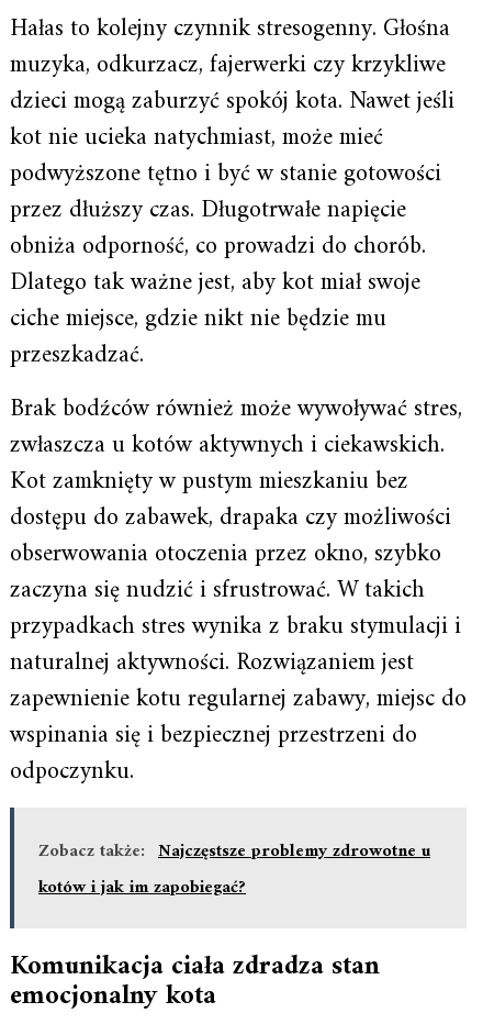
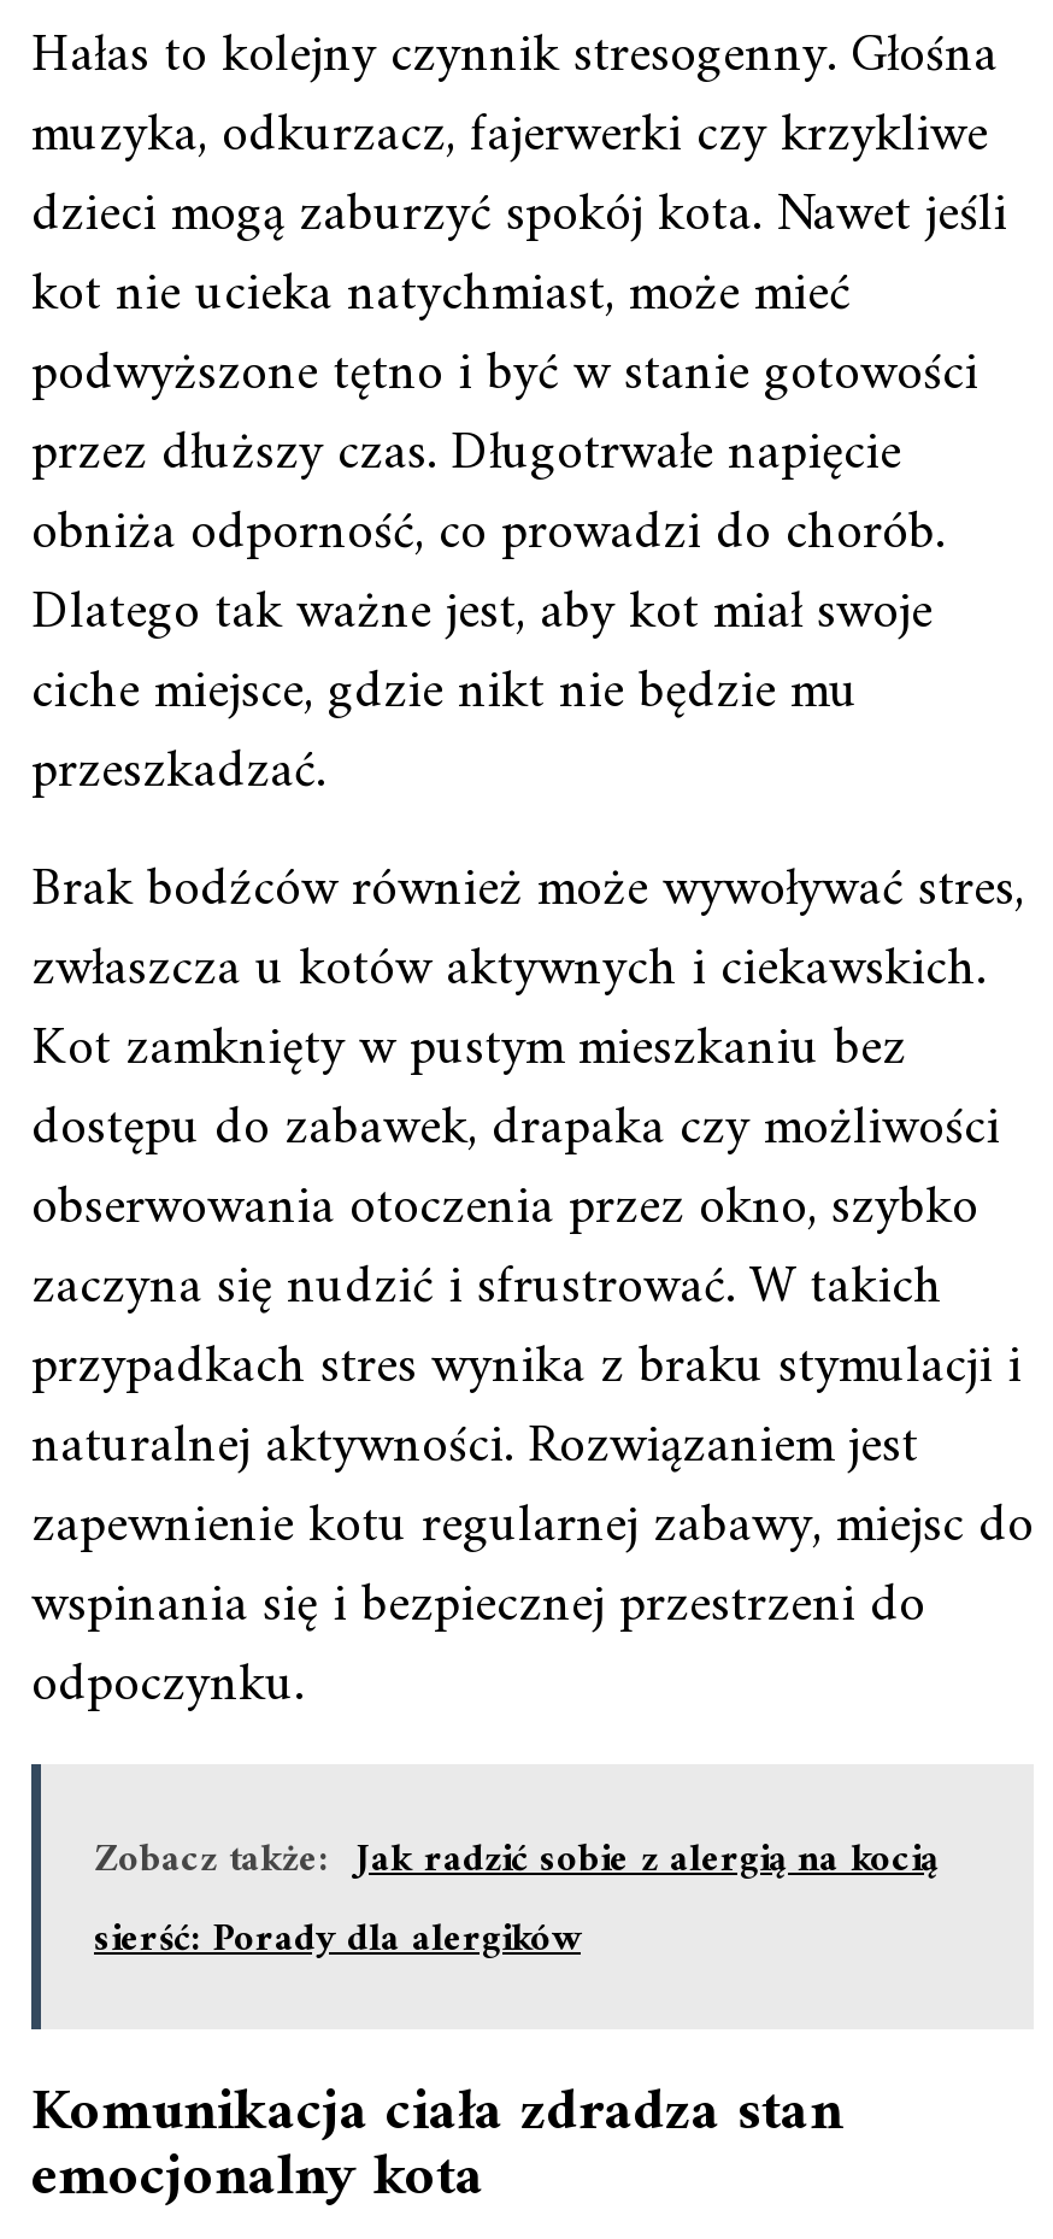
[38,836,430,903] Zobacz także: Najczęstsze problemy zdrowotne u | kotów i jak im zapobiegać? -> [94,1828,937,1975] Zobacz także: Jak radzić sobie z alergią na kocią | sierść: Porady dla alergików

